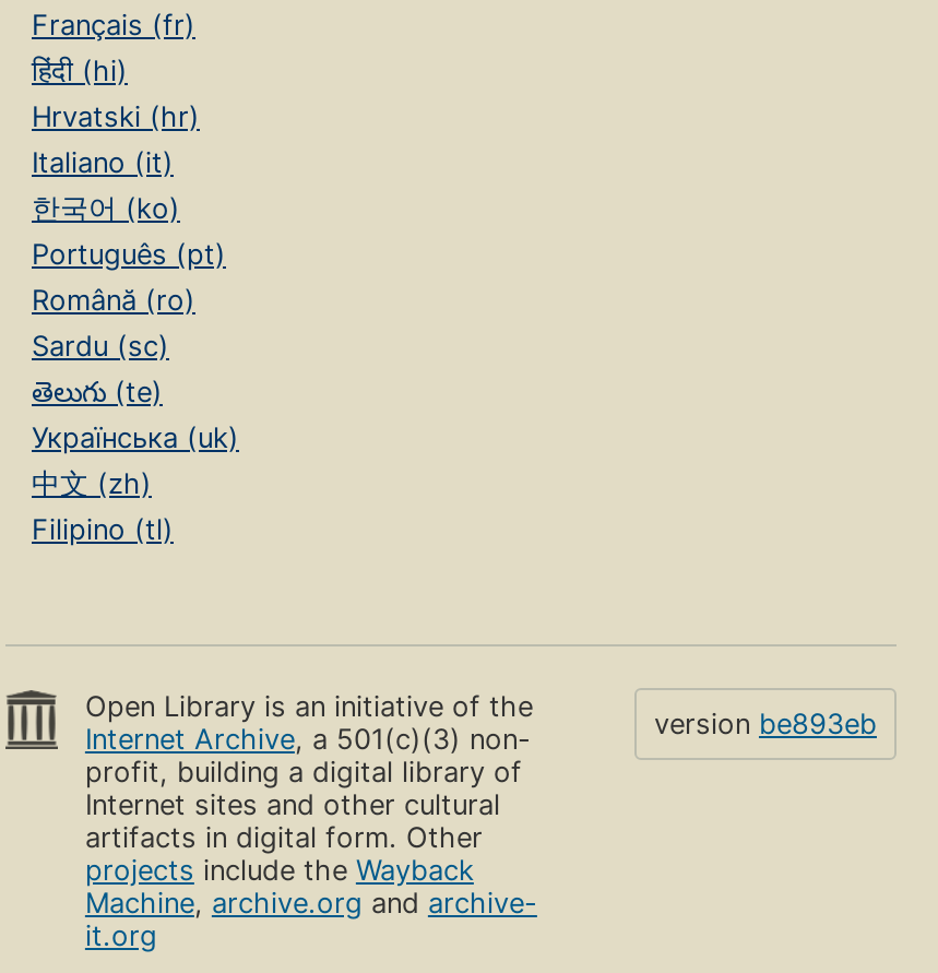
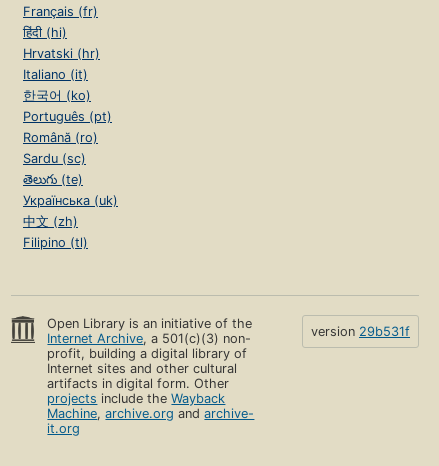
[654,707,877,740] version be893eb -> [311,324,410,339] version 29b531f

